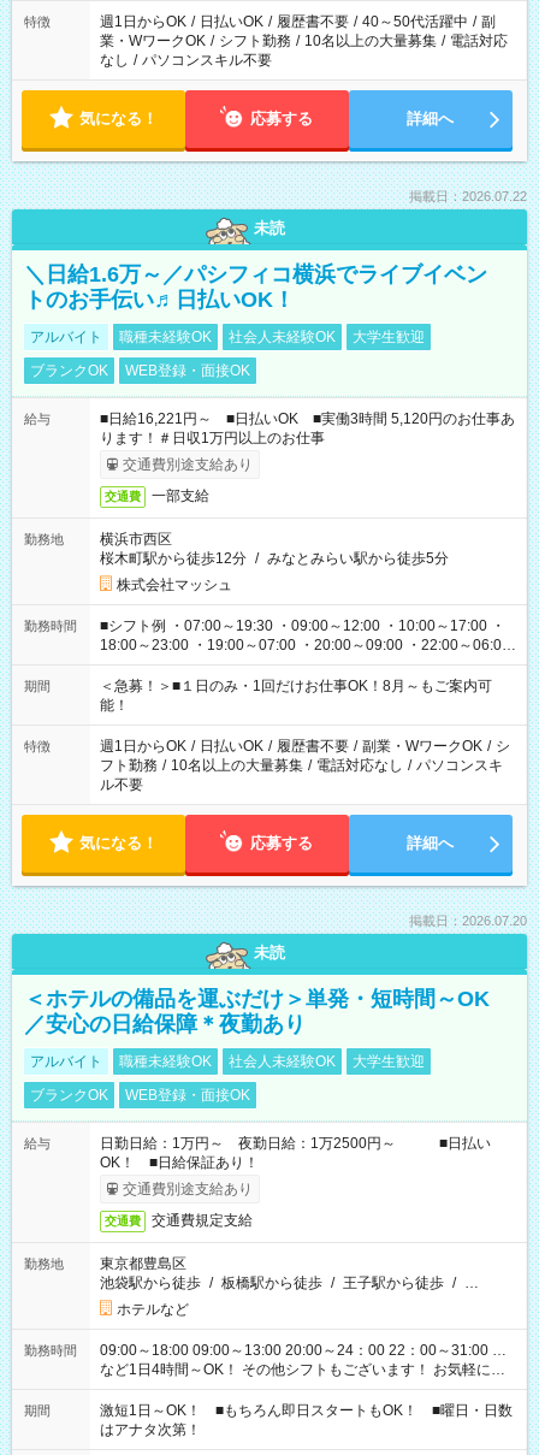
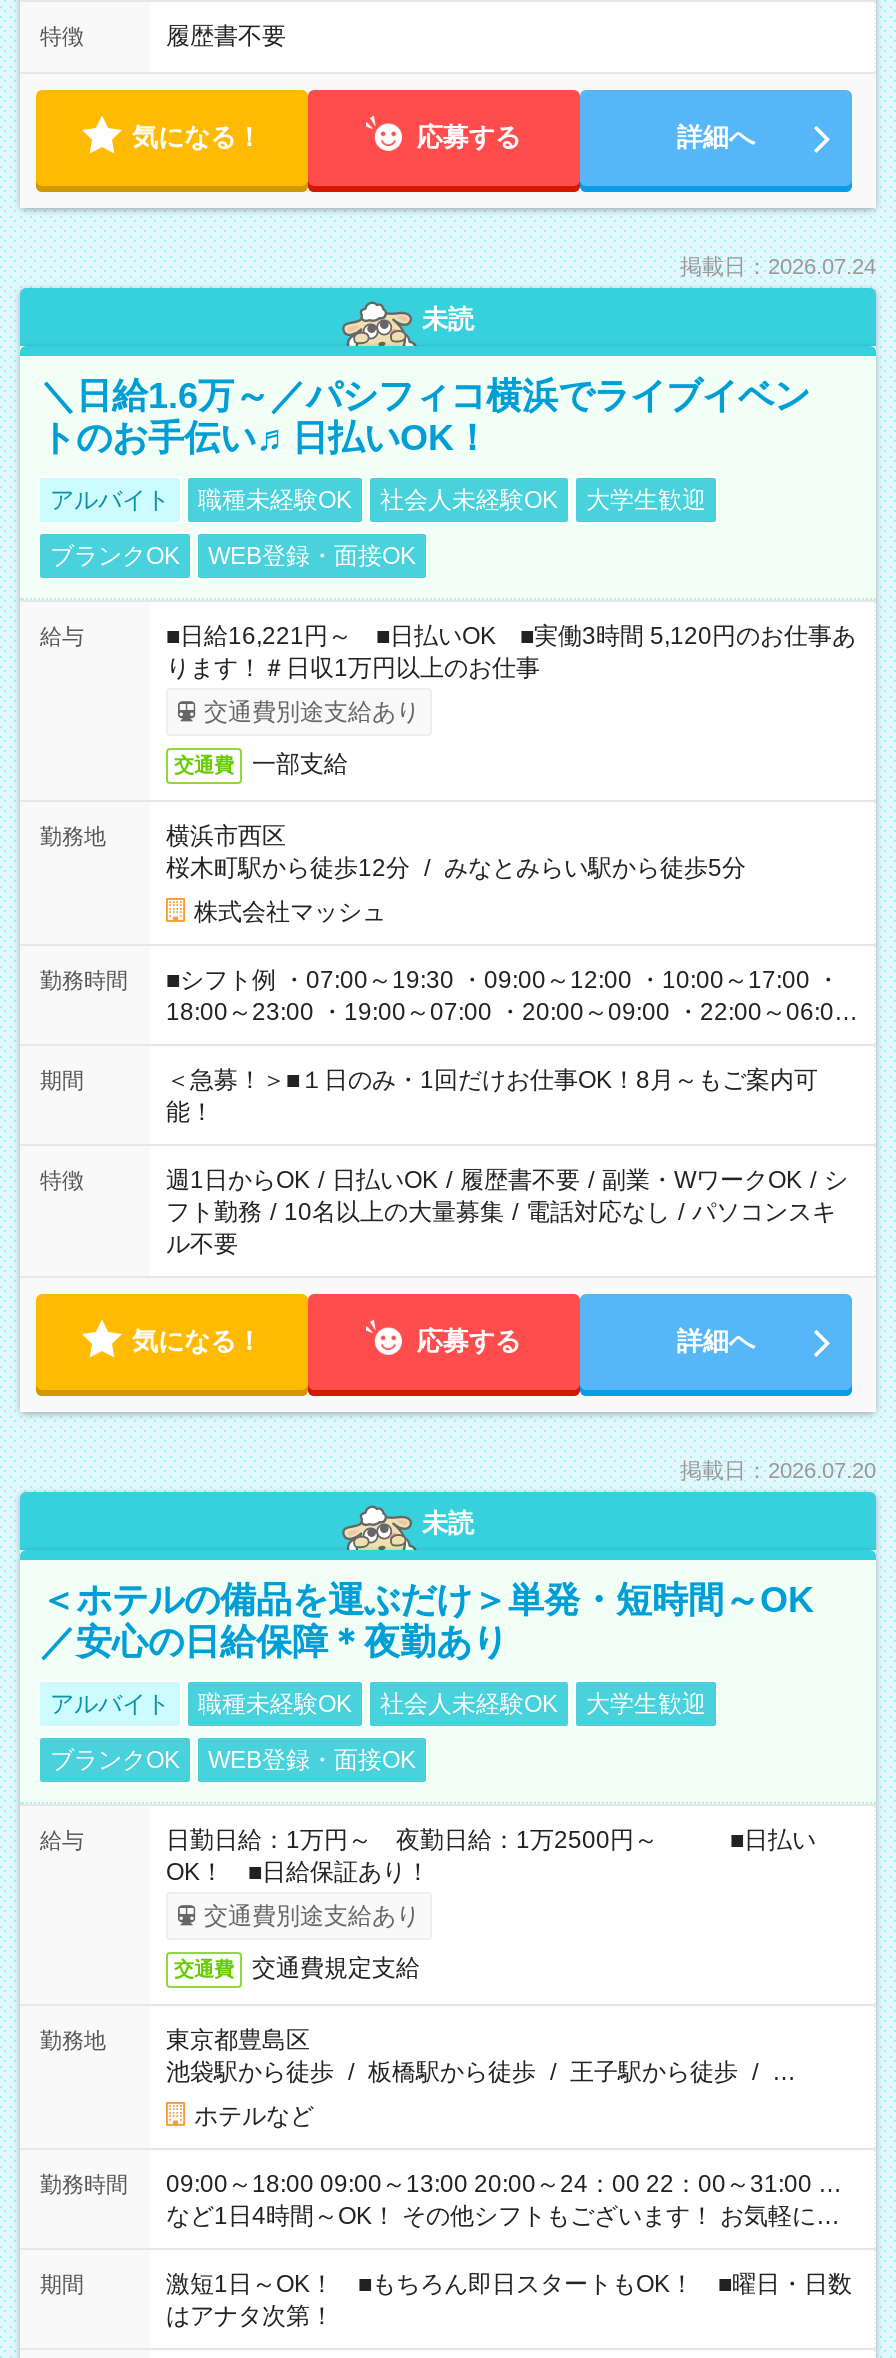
[100,13,508,69] 週1日からOK / 日払いOK / 履歴書不要 / 40～50代活躍中 / 副 | 業・WワークOK / シフト勤務 / 10名以上の大量募集 / 電話対応 | なし / パソコンスキル不要 -> [166,22,286,50] 履歴書不要
[409,189,527,203] 掲載日：2026.07.22 -> [680,254,876,278] 掲載日：2026.07.24

